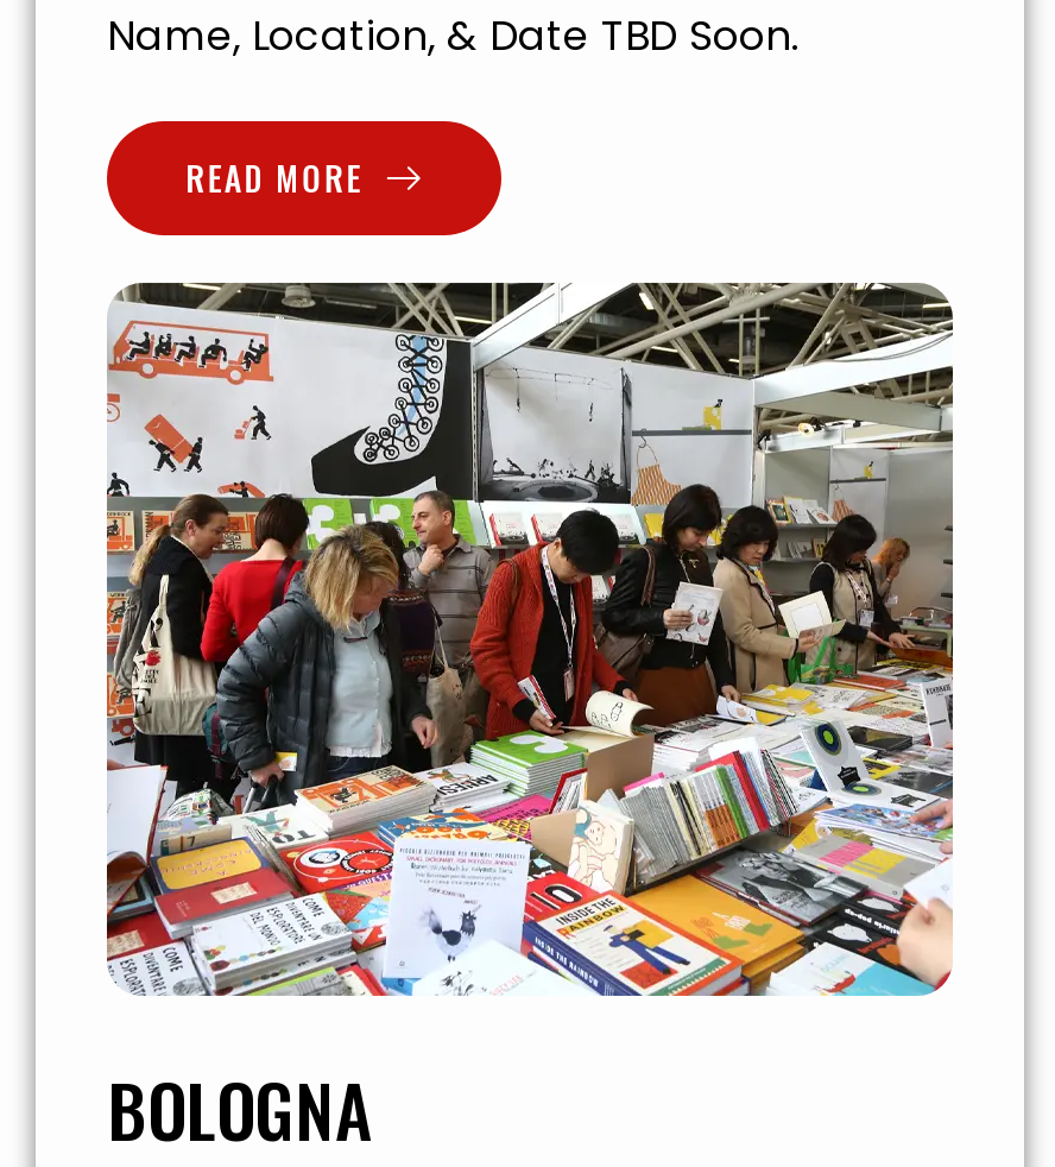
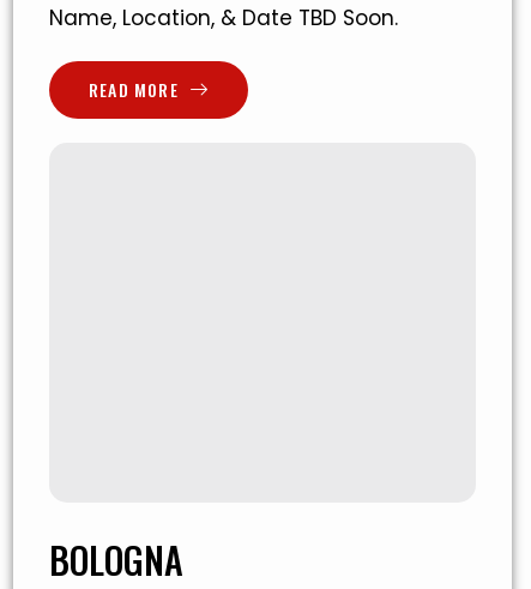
[105,280,955,998] [image] -> none

